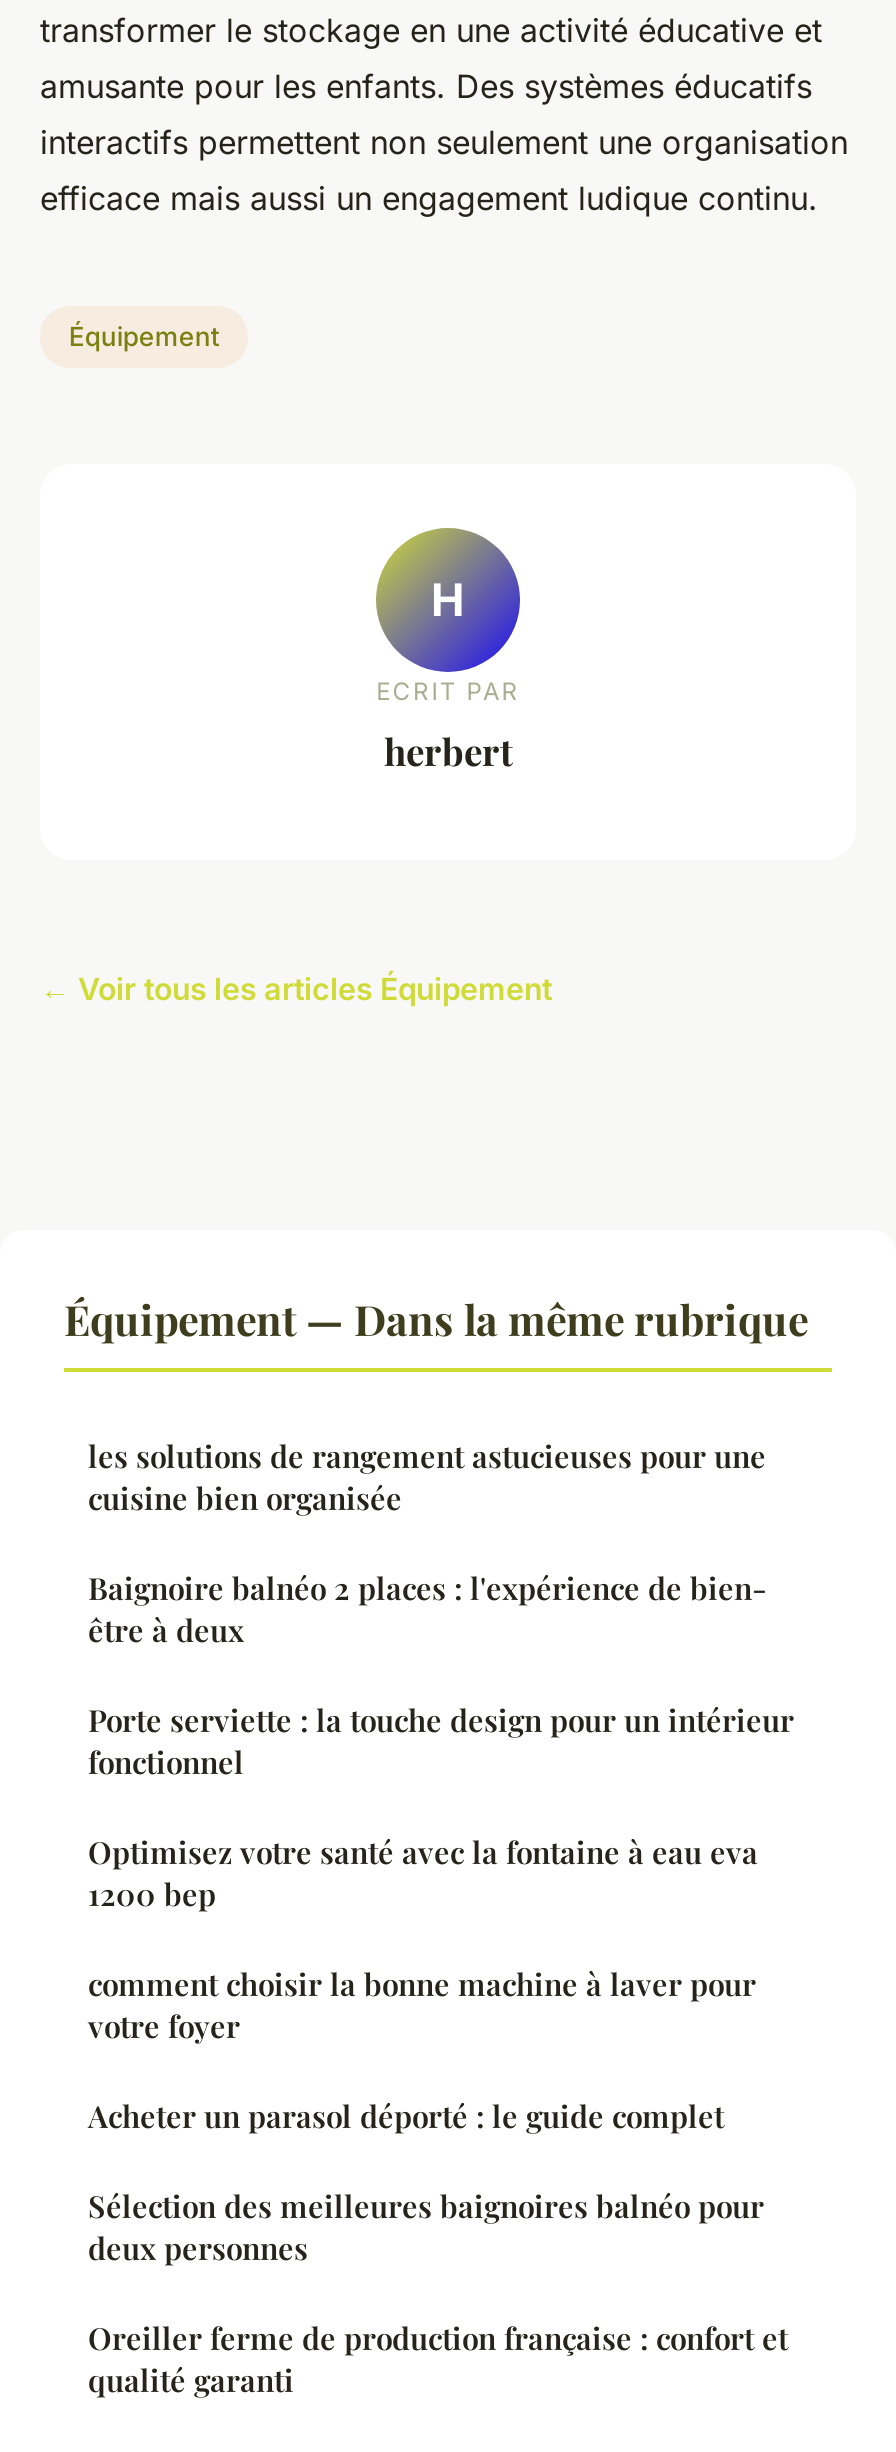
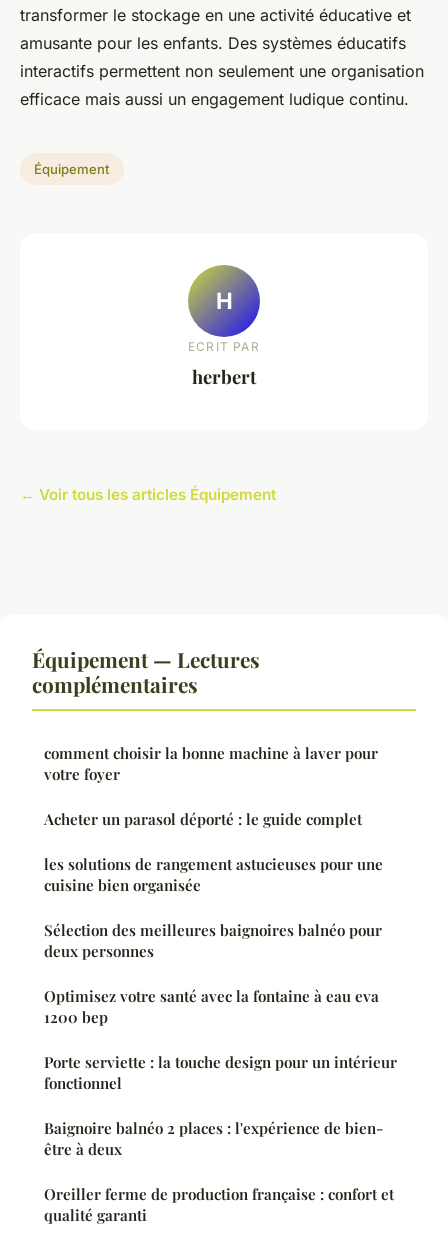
[64,1289,808,1345] Équipement — Dans la même rubrique -> [32,645,260,698] Équipement — Lectures | complémentaires
moved [88,1435,766,1517] -> [44,854,383,895]: les solutions de rangement astucieuses pour une | cuisine bien organisée
moved [88,1567,794,1913] -> [44,986,397,1159]: Optimisez votre santé avec la fontaine à eau eva | 1200 bep | Porte serviette : la touche design pour un intérieur | fonctionnel | Baignoire balnéo 2 places : l'expérience de bien- | être à deux
moved [88,1963,756,2135] -> [44,743,378,829]: comment choisir la bonne machine à laver pour | votre foyer | Acheter un parasol déporté : le guide complet
moved [88,2185,764,2267] -> [44,920,382,961]: Sélection des meilleures baignoires balnéo pour | deux personnes

